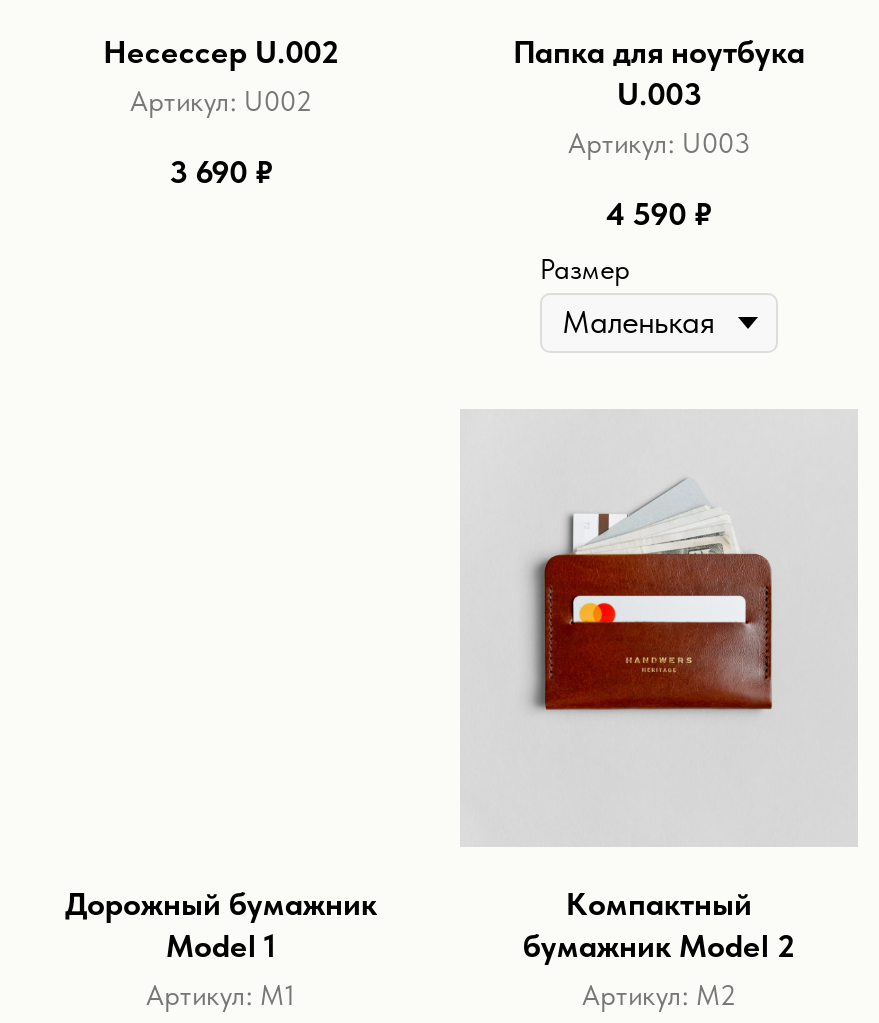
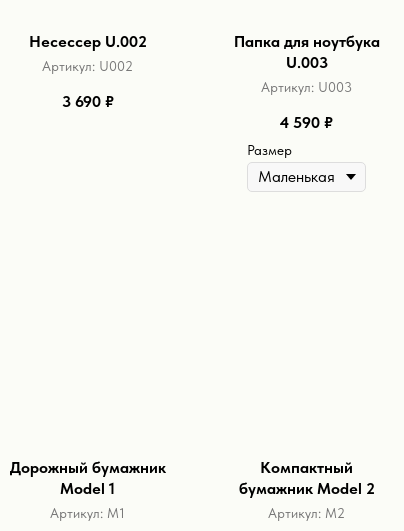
[462,411,856,845] [image] -> none

